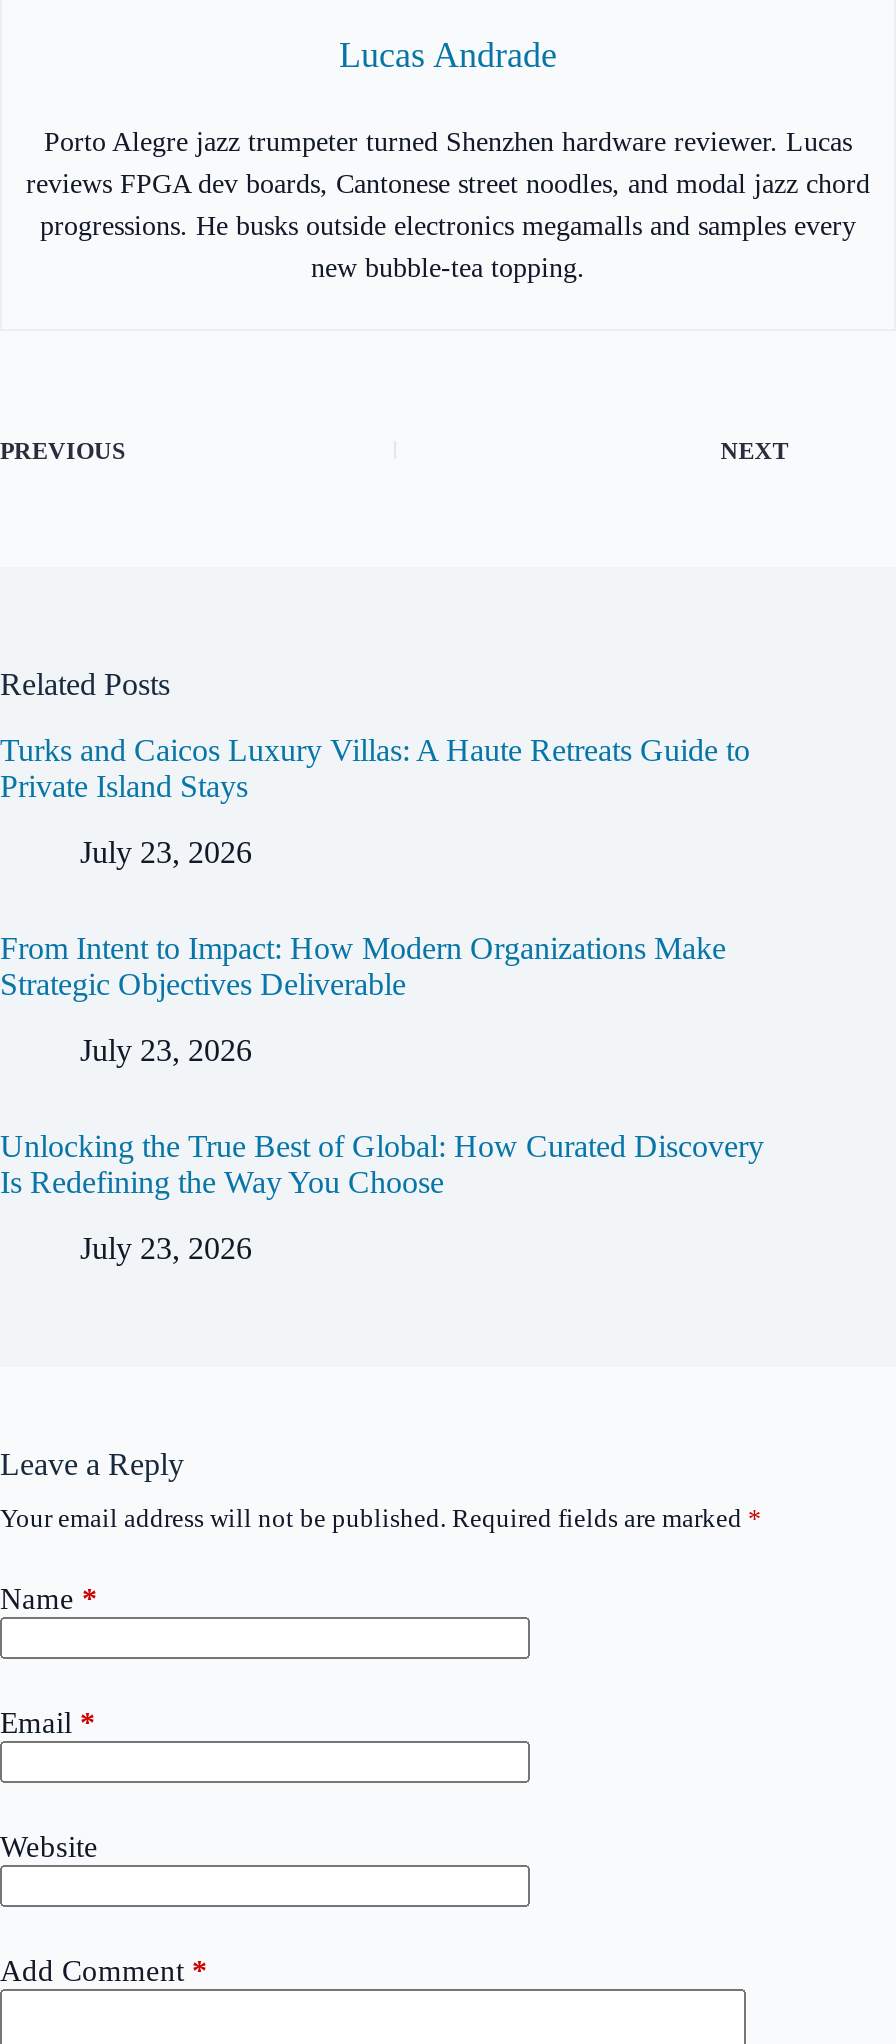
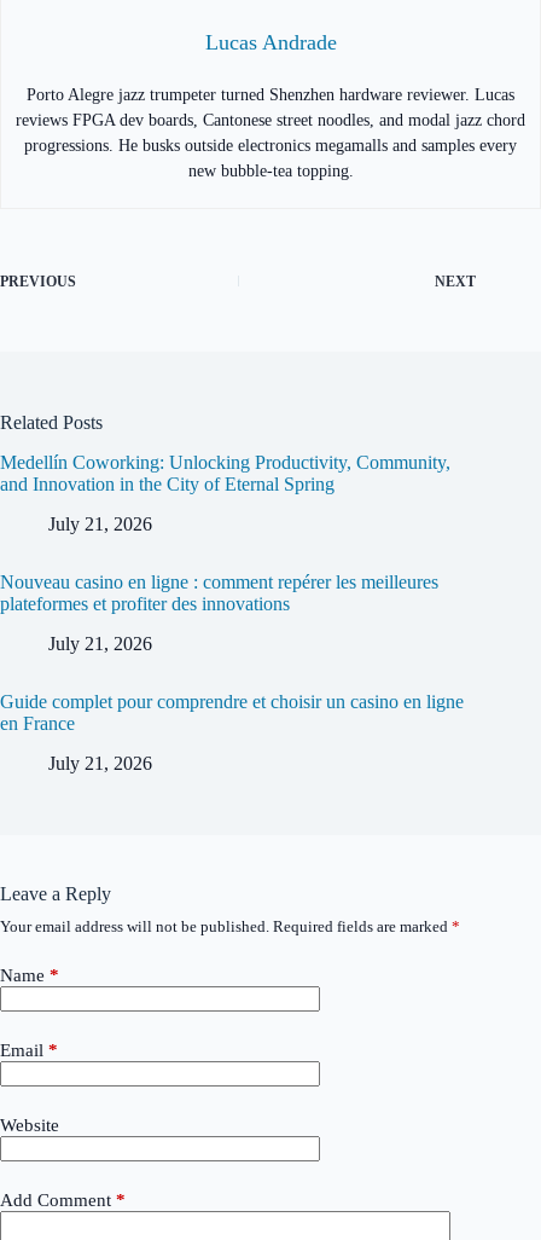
[0,733,750,803] Turks and Caicos Luxury Villas: A Haute Retreats Guide to | Private Island Stays -> [0,452,450,495] Medellín Coworking: Unlocking Productivity, Community, | and Innovation in the City of Eternal Spring
[80,835,252,869] July 23, 2026 -> [48,514,152,534] July 21, 2026
[0,931,726,1001] From Intent to Impact: How Modern Organizations Make | Strategic Objectives Deliverable -> [0,572,438,614] Nouveau casino en ligne : comment repérer les meilleures | plateformes et profiter des innovations
[80,1033,252,1067] July 23, 2026 -> [48,633,152,654] July 21, 2026
[0,1129,764,1199] Unlocking the True Best of Global: How Curated Discovery | Is Redefining the Way You Choose -> [0,691,464,733] Guide complet pour comprendre et choisir un casino en ligne | en France
[80,1230,252,1264] July 23, 2026 -> [48,752,152,773] July 21, 2026

